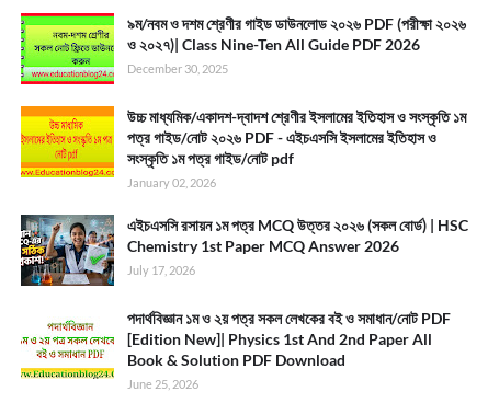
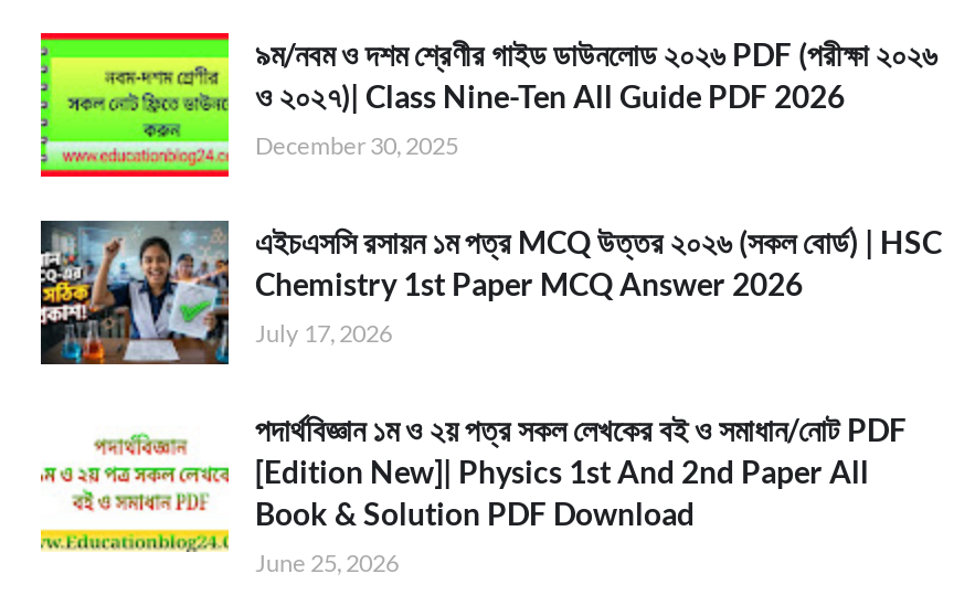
[20,105,466,190] [image] | উচ্চ মাধ্যমিক/একাদশ-দ্বাদশ শ্রেণীর ইসলামের ইতিহাস ও সংস্কৃতি ১ম | পত্র গাইড/নোট ২০২৬ PDF - এইচএসসি ইসলামের ইতিহাস ও | সংস্কৃতি ১ম পত্র গাইড/নোট pdf | January 02, 2026 -> none

